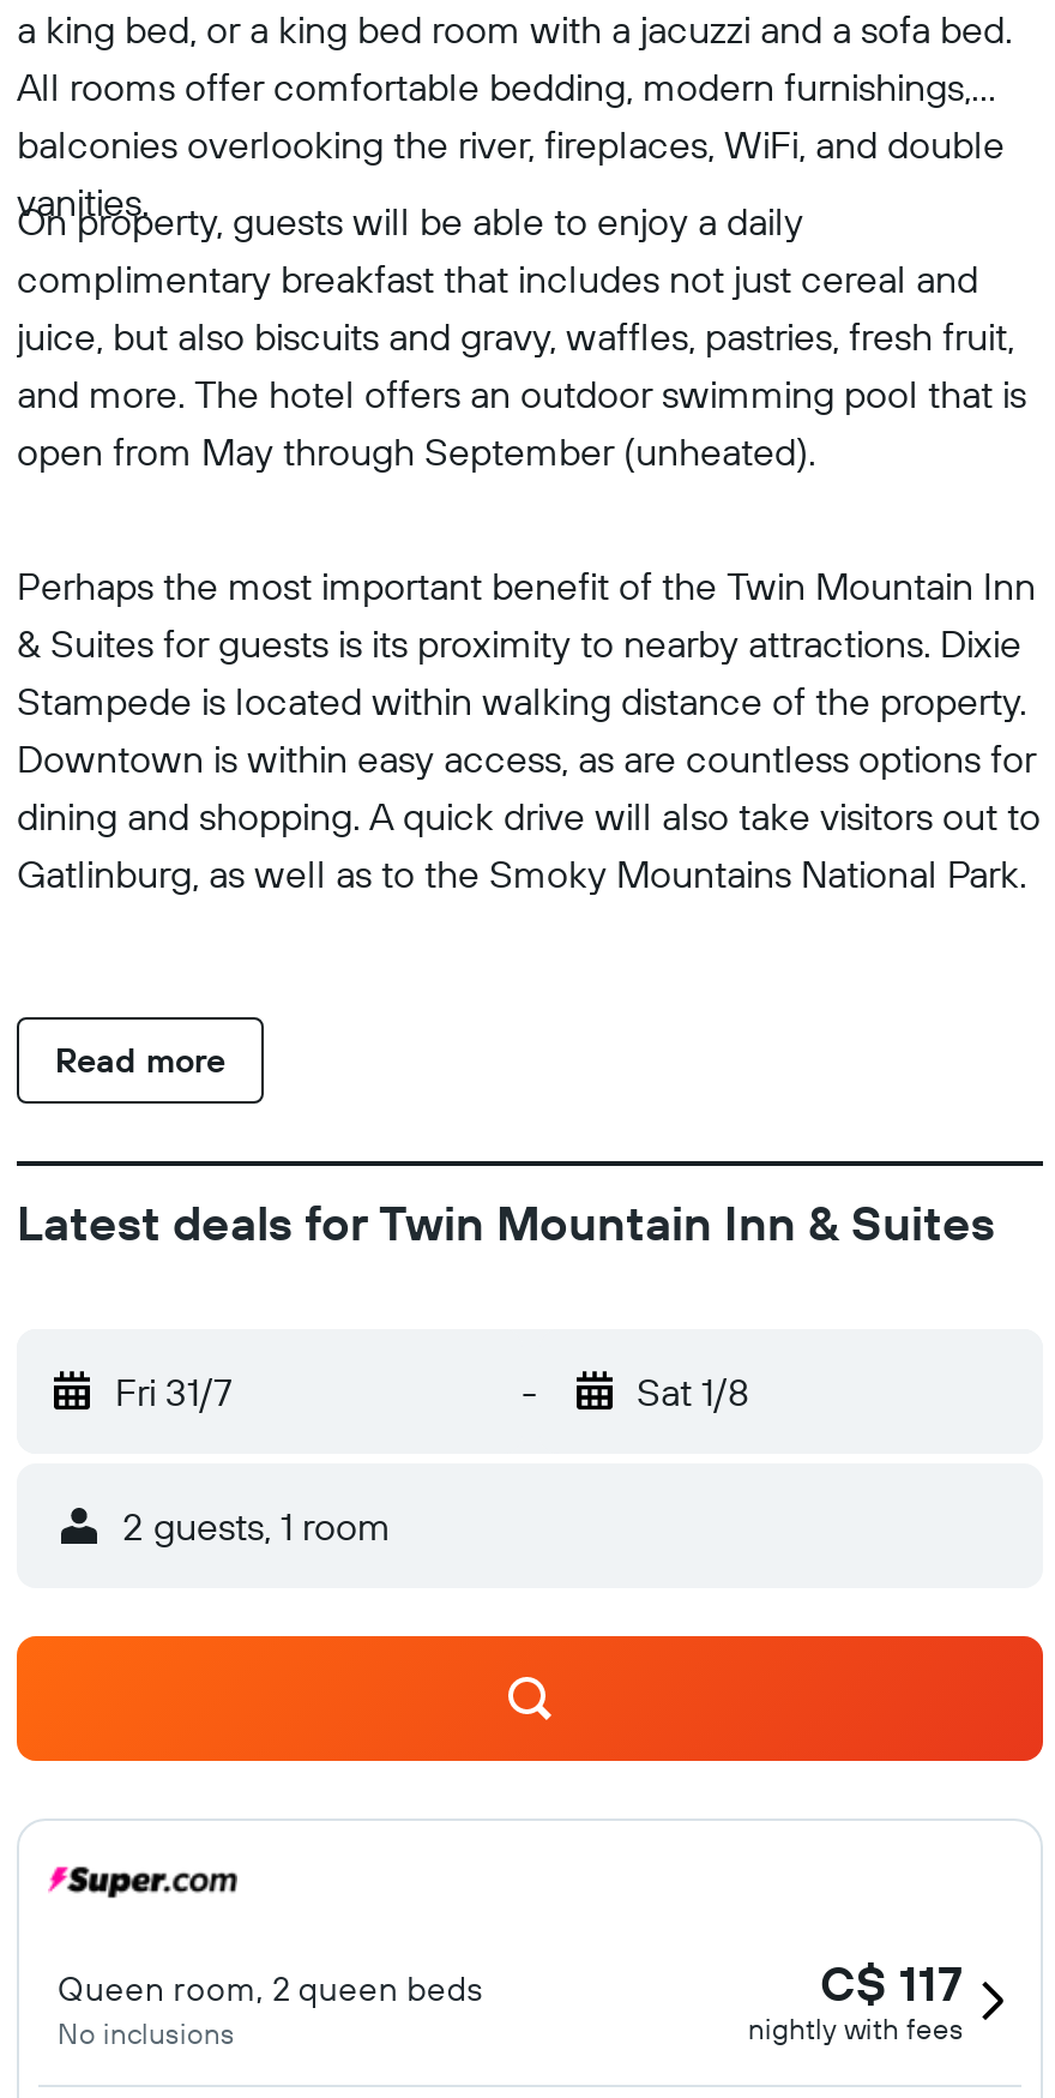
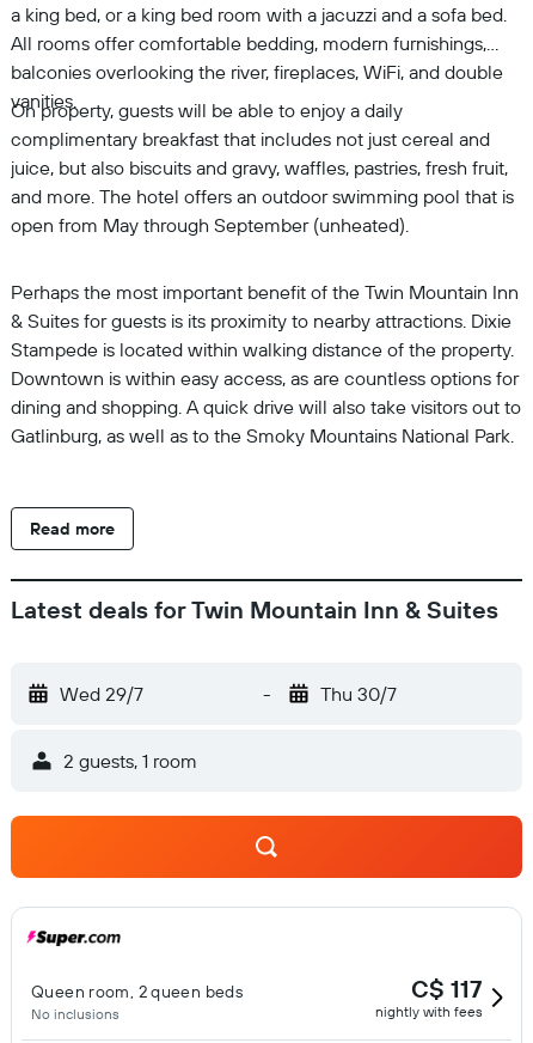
[115,1367,233,1415] Fri 31/7 -> [60,682,143,706] Wed 29/7
[637,1367,749,1415] Sat 1/8 -> [320,682,396,706] Thu 30/7

